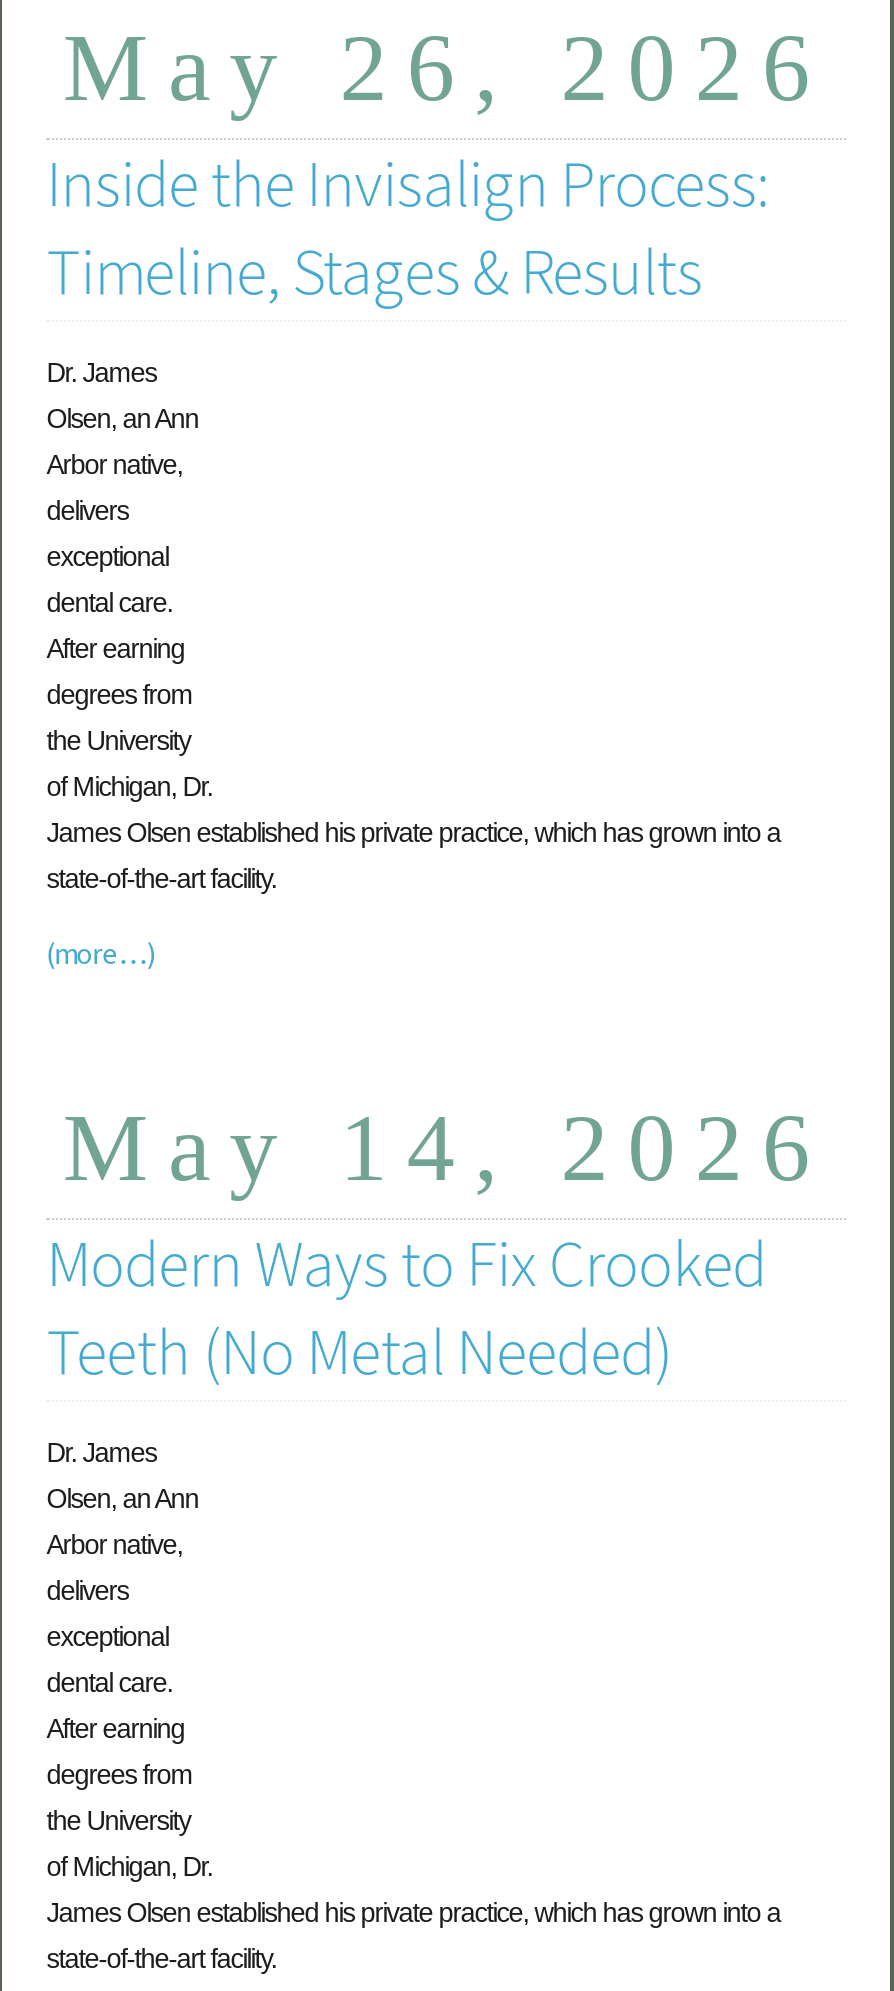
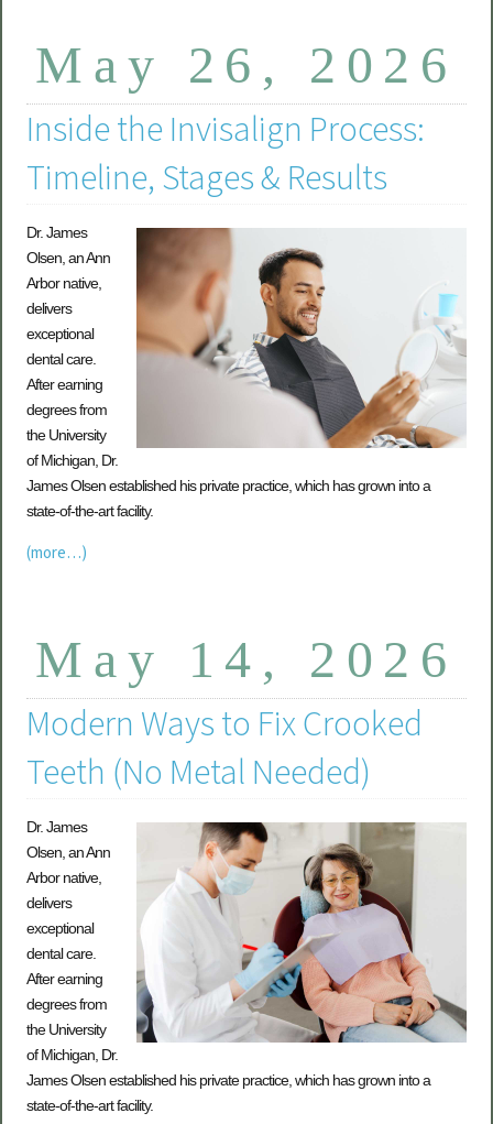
none -> [135,227,467,449] [image]
none -> [135,821,468,1044] [image]

